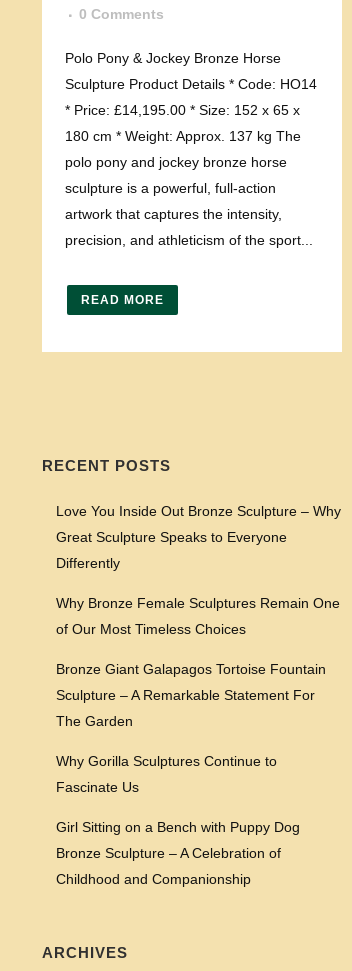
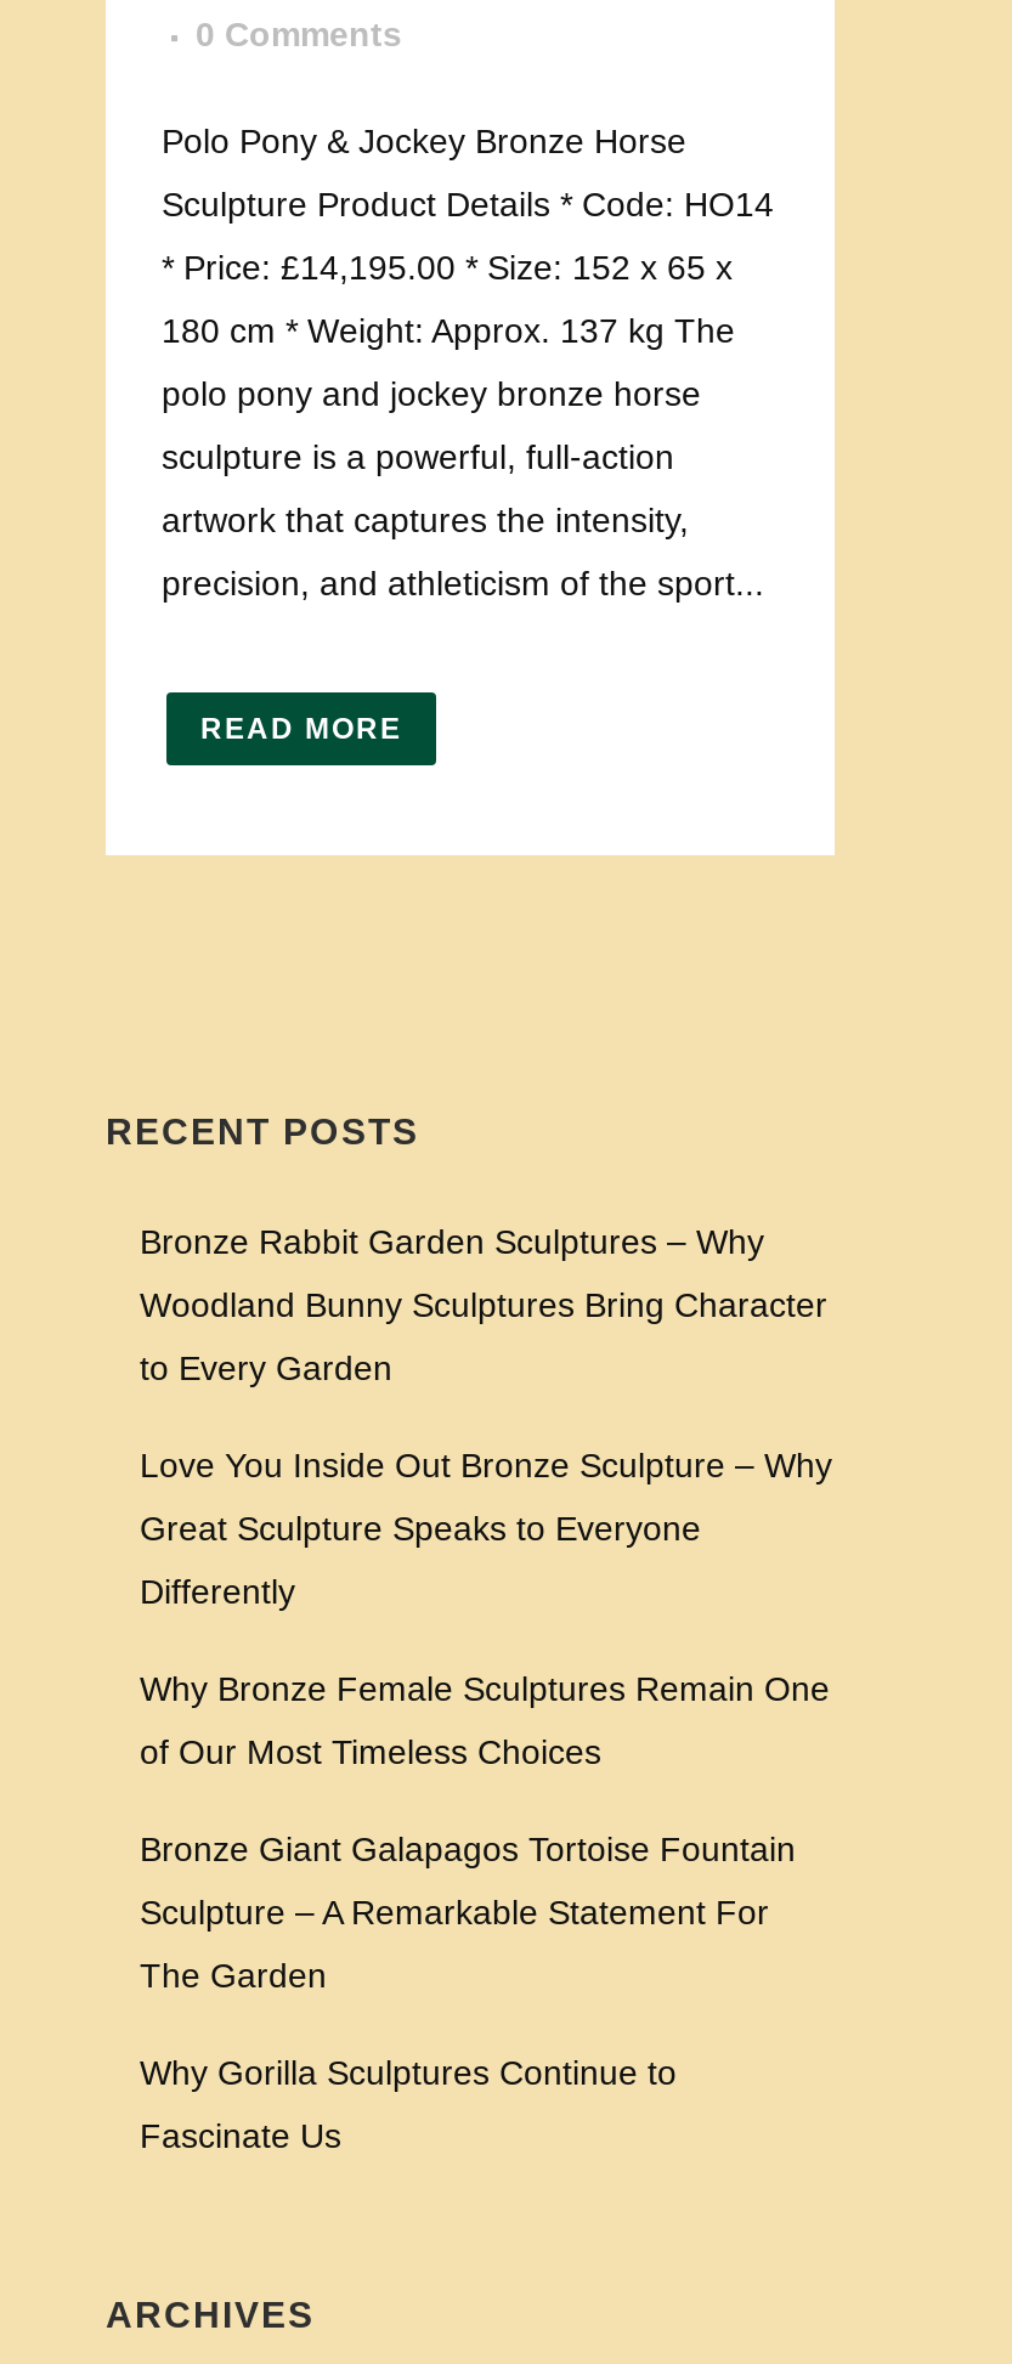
none -> [140,1222,827,1387] Bronze Rabbit Garden Sculptures – Why | Woodland Bunny Sculptures Bring Character | to Every Garden
moved [56,503,341,795] -> [140,1446,832,2155]: Love You Inside Out Bronze Sculpture – Why | Great Sculpture Speaks to Everyone | Differently | ... | Why Gorilla Sculptures Continue to | Fascinate Us
[56,819,300,887] Girl Sitting on a Bench with Puppy Dog | Bronze Sculpture – A Celebration of | Childhood and Companionship -> none

